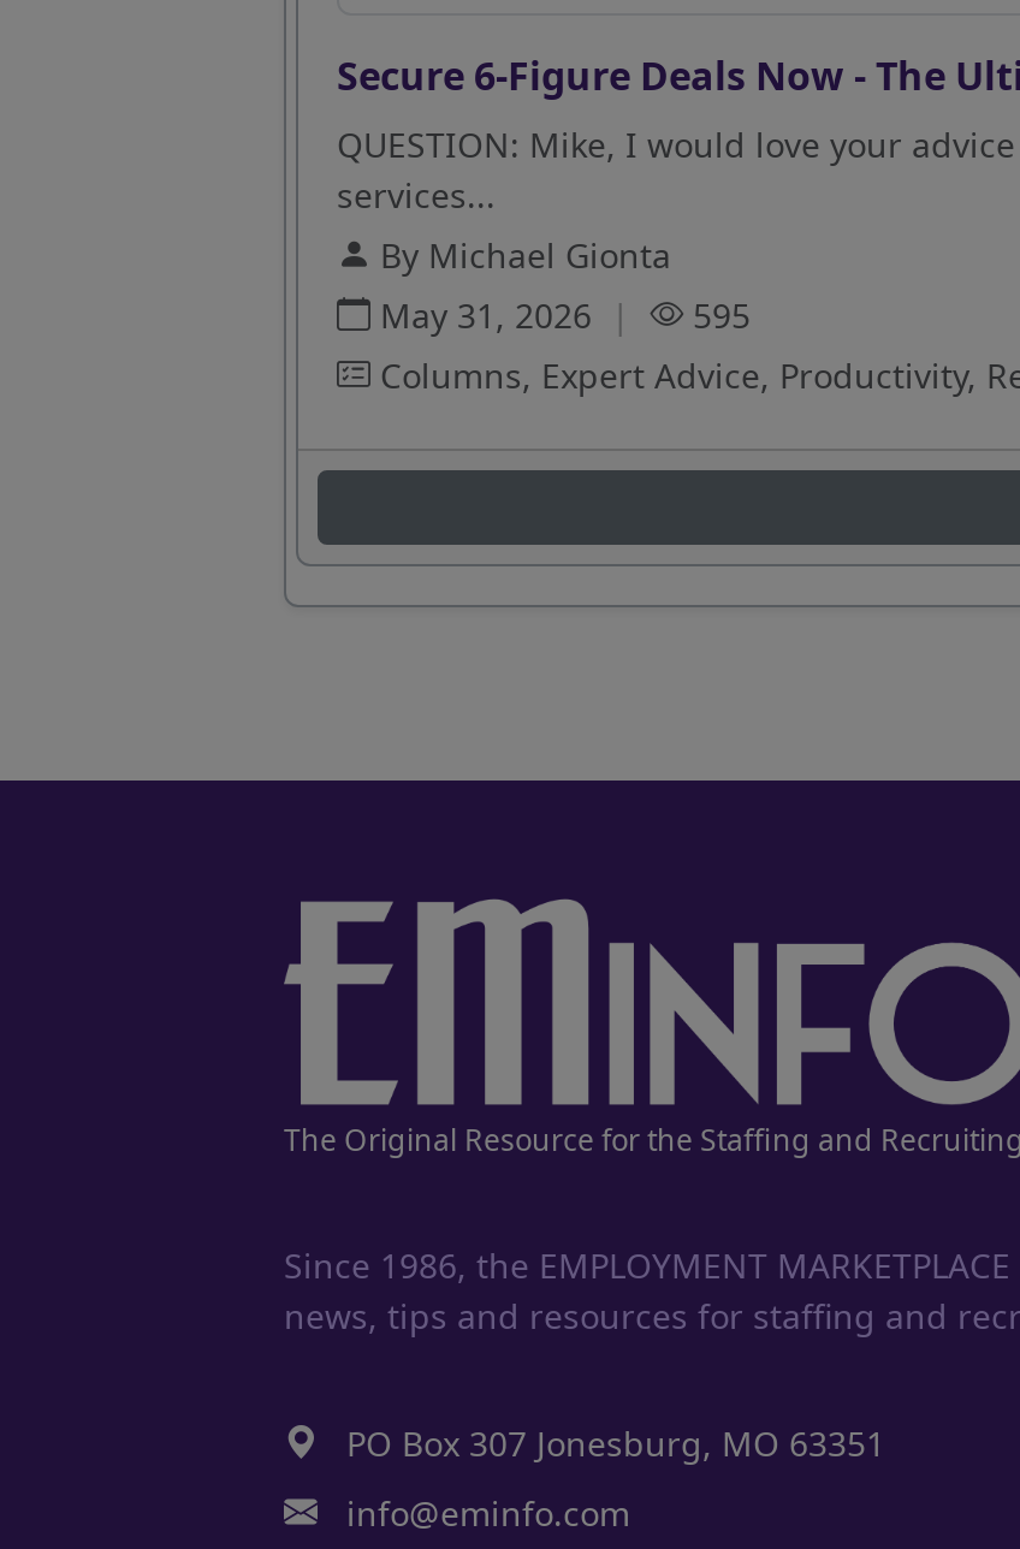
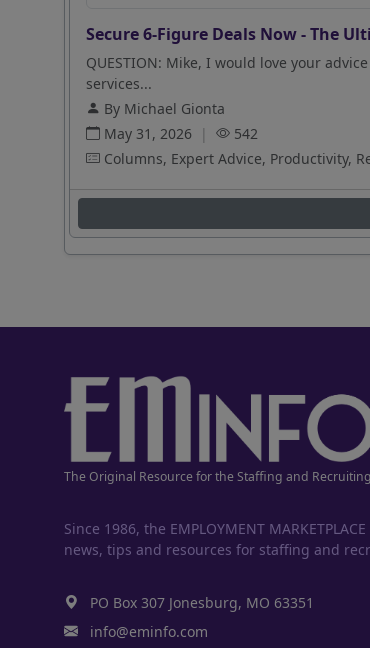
[683,292,751,337] 595 -> [230,124,258,143] 542

